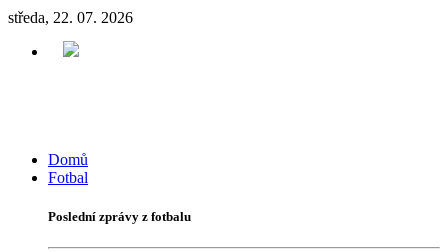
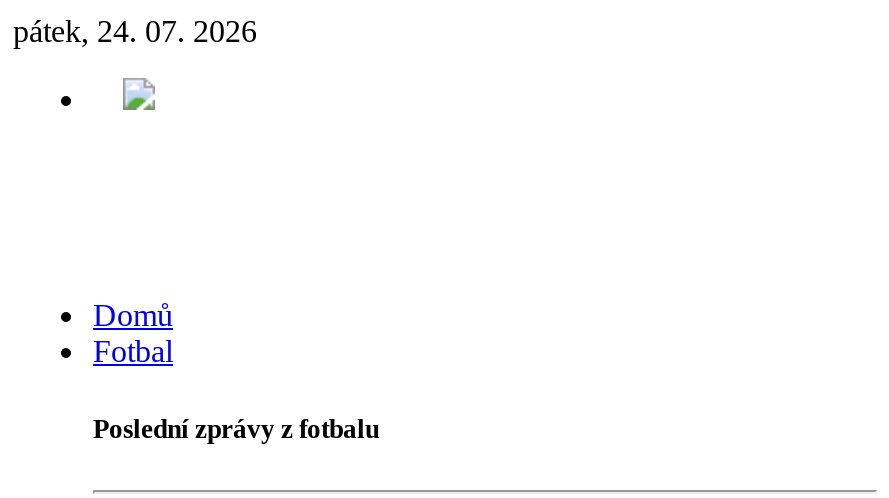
[8,9,133,26] středa, 22. 07. 2026 -> [13,14,257,48] pátek, 24. 07. 2026

